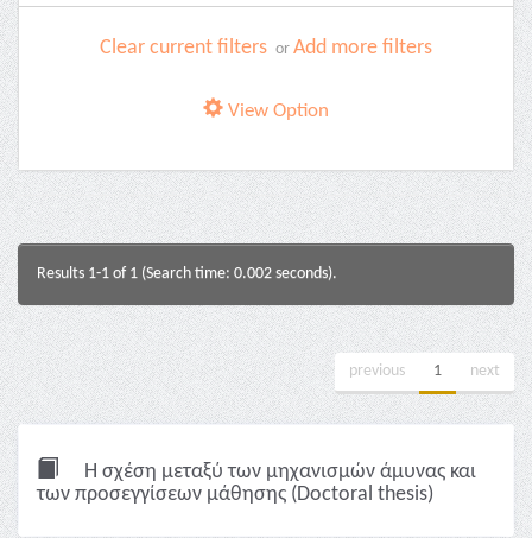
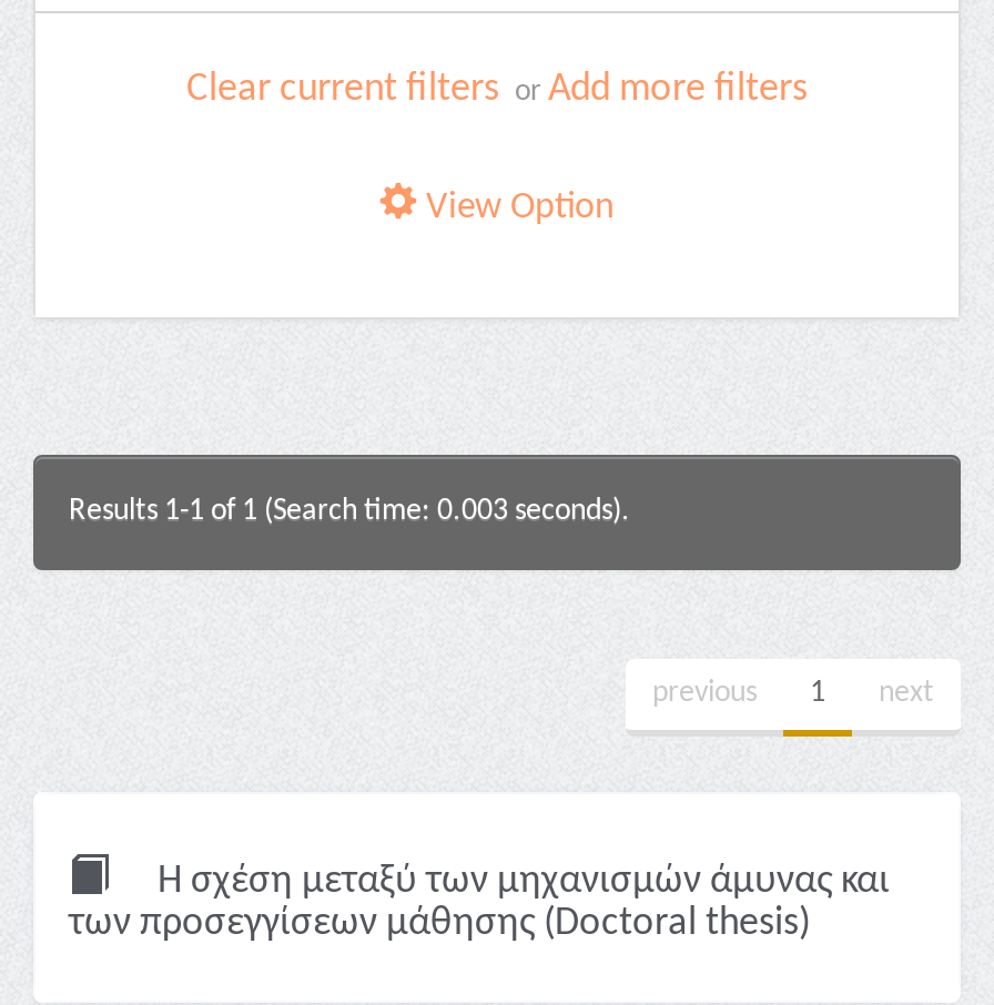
[37,265,337,283] Results 1-1 of 1 (Search time: 0.002 seconds). -> [69,495,630,528] Results 1-1 of 1 (Search time: 0.003 seconds).

